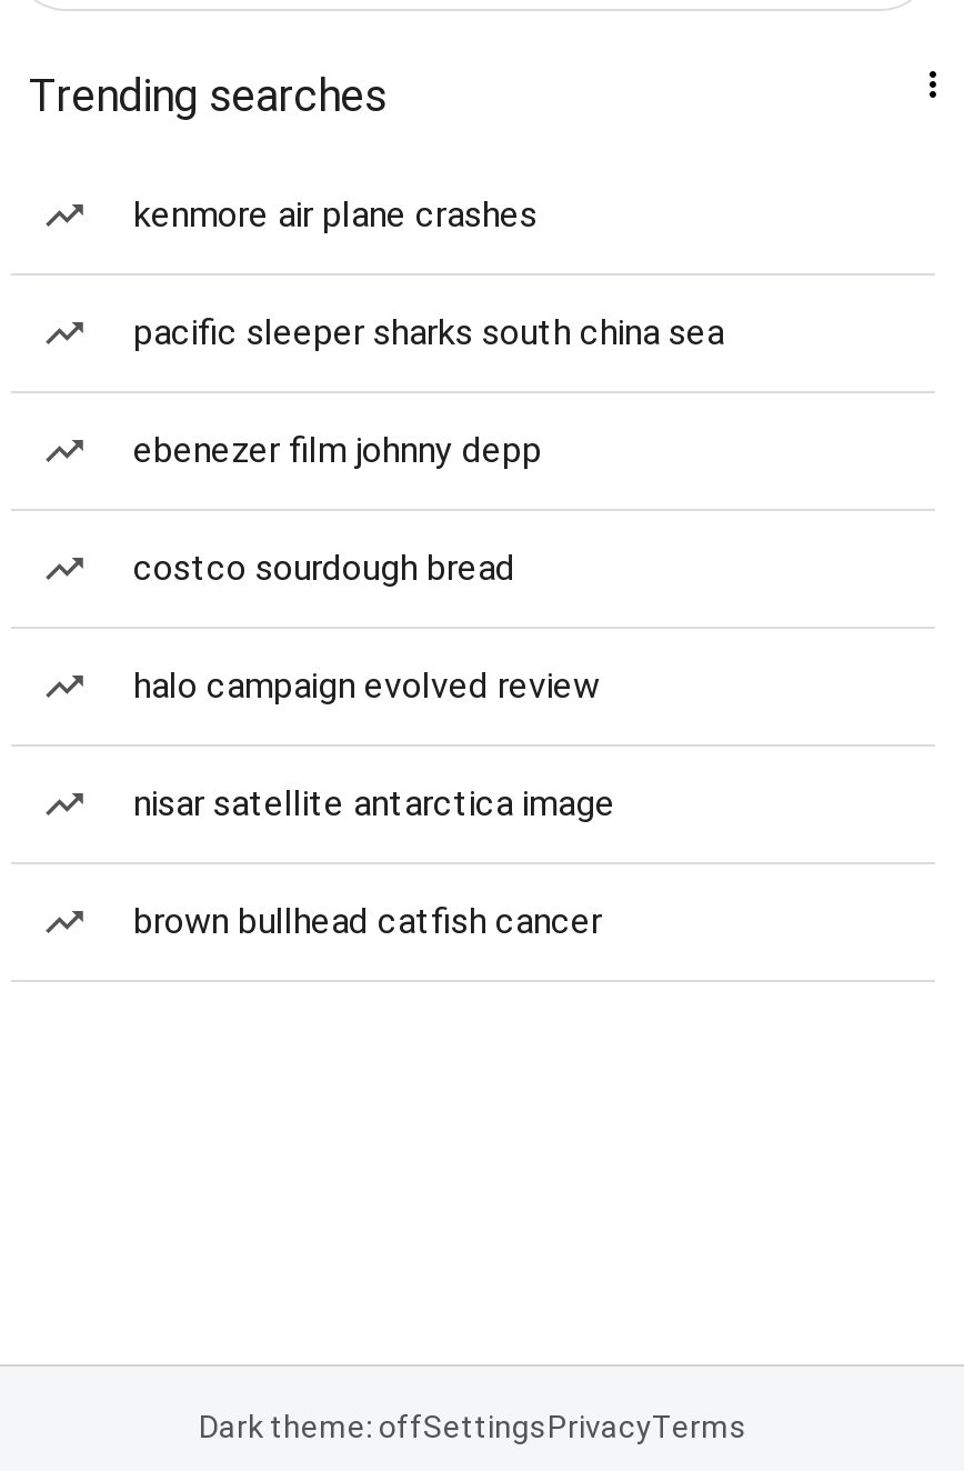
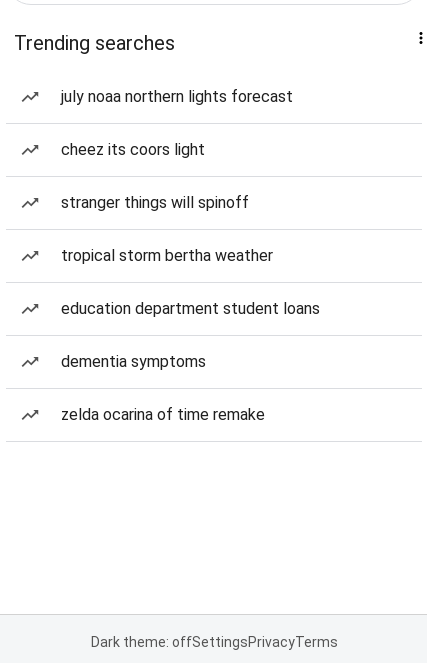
[133,193,538,236] kenmore air plane crashes -> [61,87,293,106] july noaa northern lights forecast
[133,311,724,353] pacific sleeper sharks south china sea -> [61,140,205,159] cheez its coors light
[133,429,542,471] ebenezer film johnny depp -> [61,193,249,212] stranger things will spinoff
[133,547,515,589] costco sourdough bread -> [61,246,273,265] tropical storm bertha weather
[133,664,600,707] halo campaign evolved review -> [61,299,320,318] education department student loans
[133,782,615,824] nisar satellite antarctica image -> [61,352,206,371] dementia symptoms
[133,900,602,942] brown bullhead catfish cancer -> [61,405,265,424] zelda ocarina of time remake

